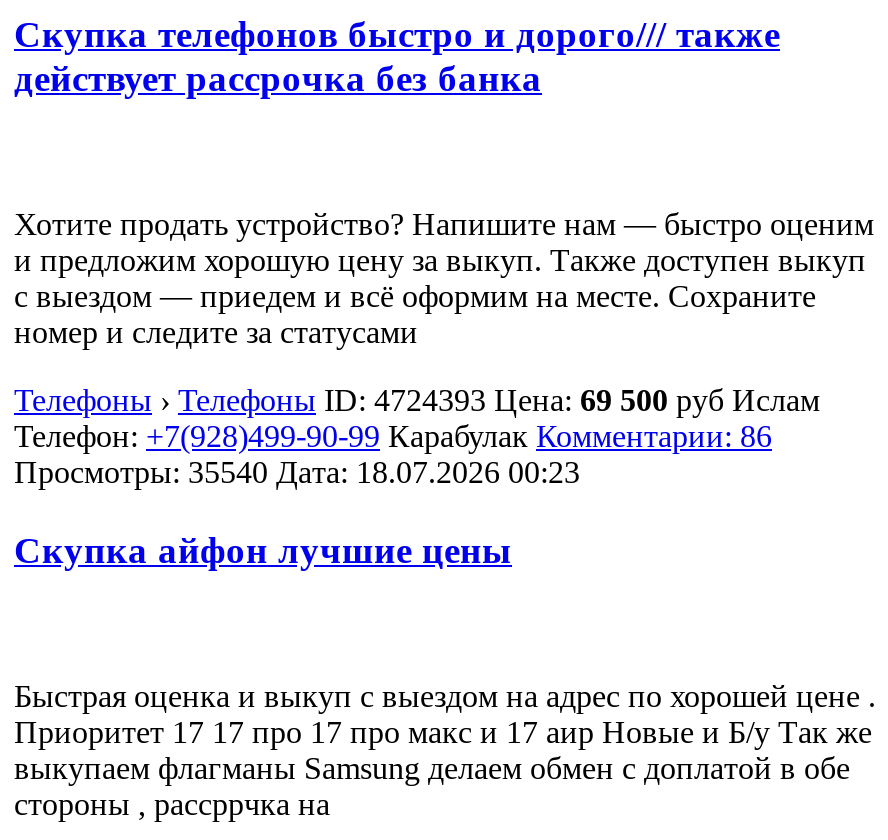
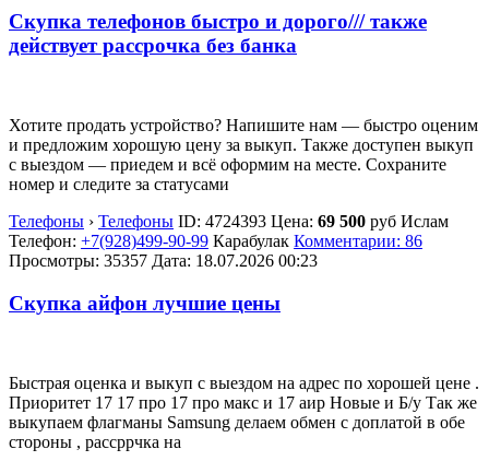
[14,455,580,489] Просмотры: 35540 Дата: 18.07.2026 00:23 -> [9,251,318,270] Просмотры: 35357 Дата: 18.07.2026 00:23

